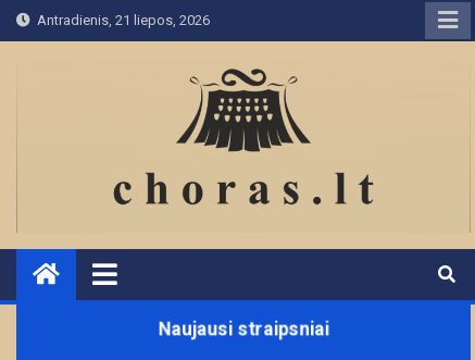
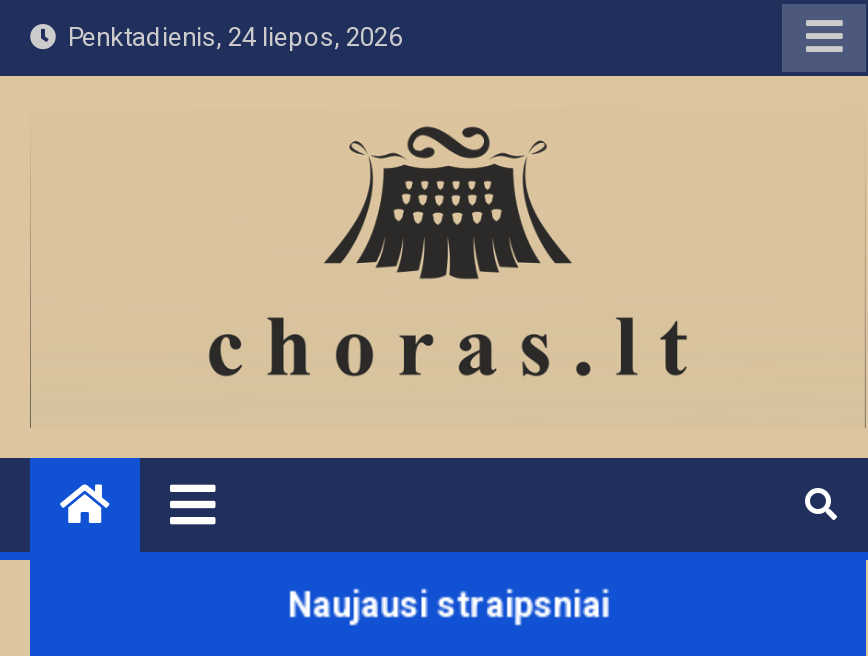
[30,12,210,28] Antradienis, 21 liepos, 2026 -> [56,22,402,52] Penktadienis, 24 liepos, 2026

